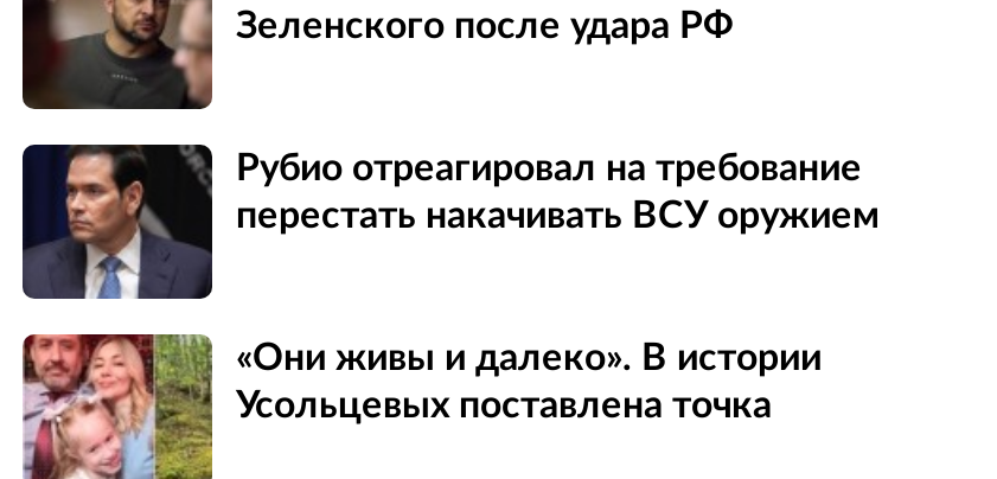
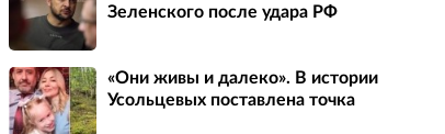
[23,142,878,301] [image] | Рубио отреагировал на требование | перестать накачивать ВСУ оружием -> none

